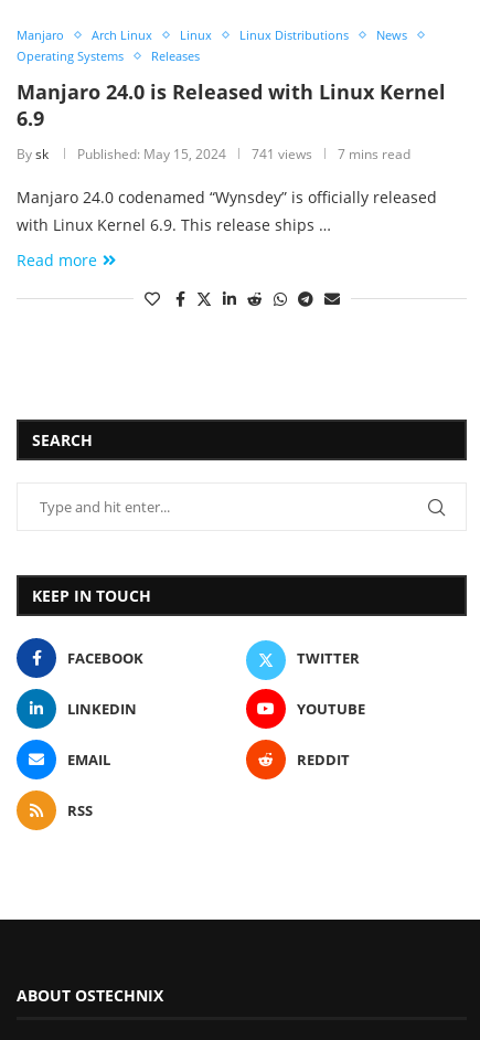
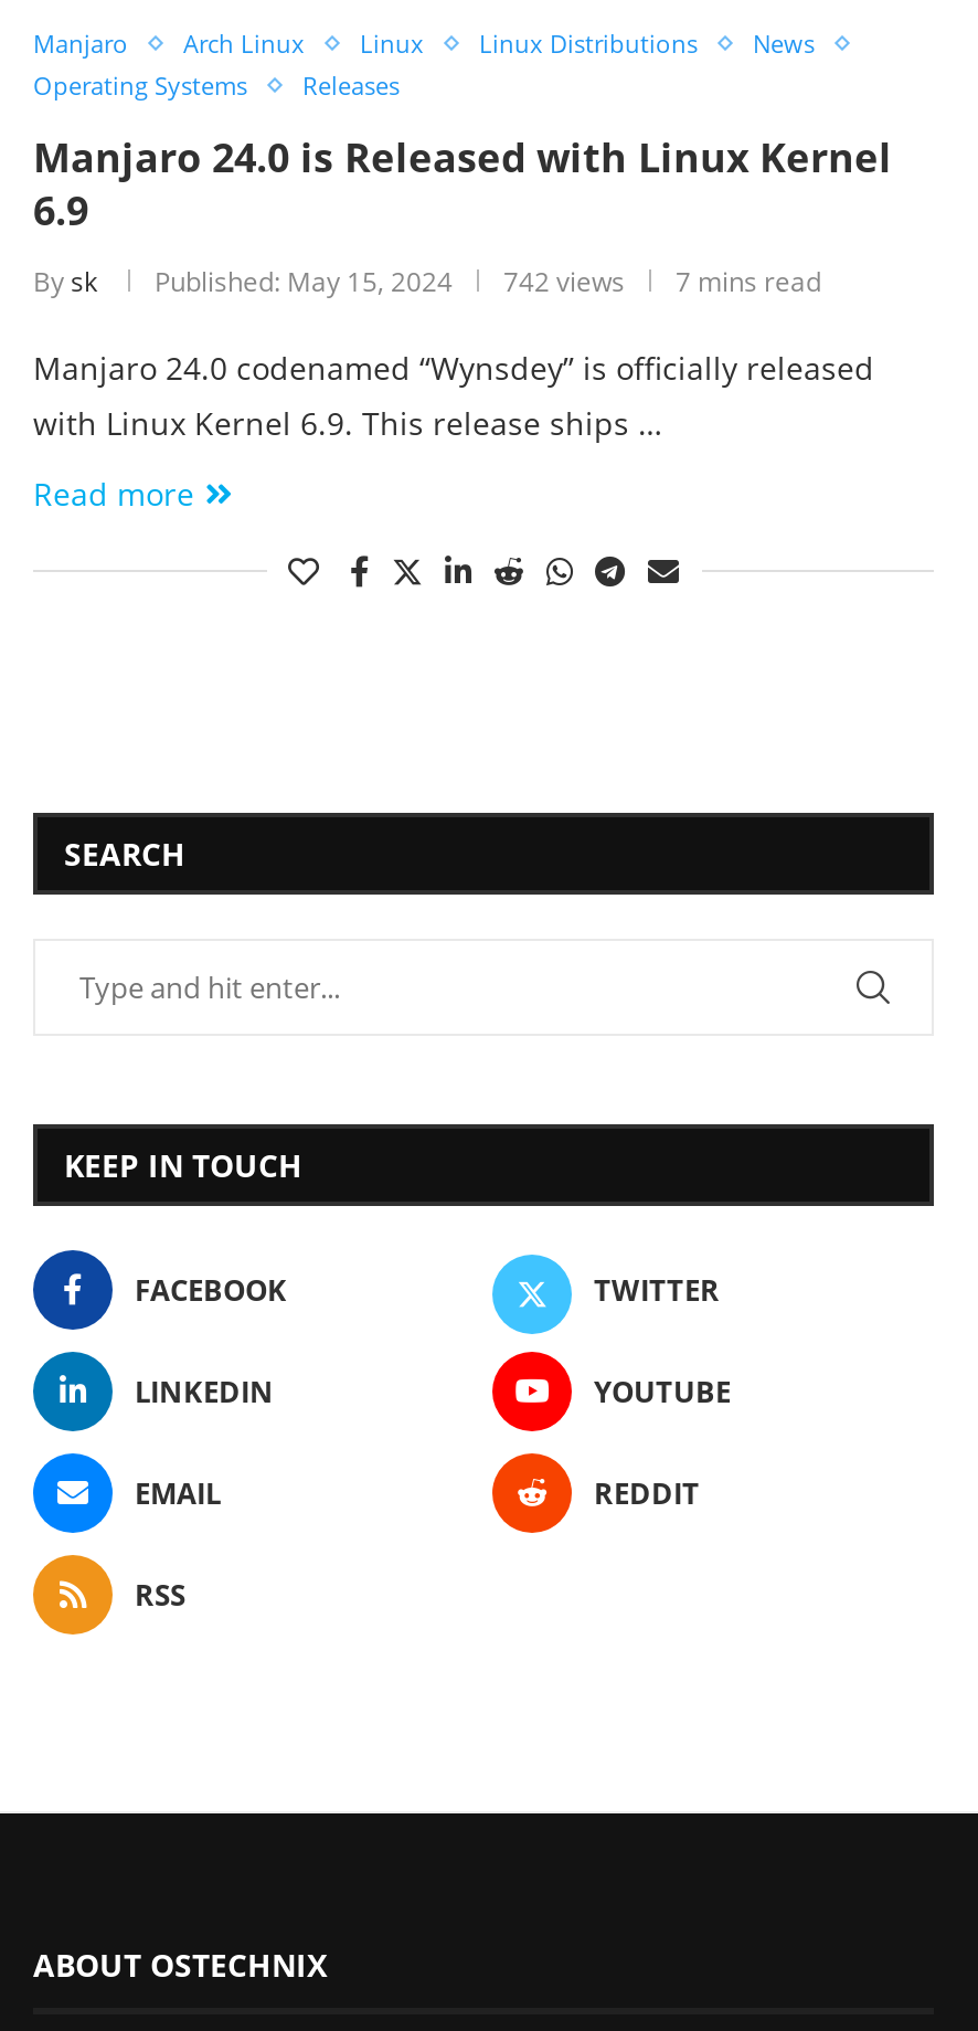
[17,145,410,163] By sk Published: May 15, 2024 741 views 7 mins read -> [33,263,821,300] By sk Published: May 15, 2024 742 views 7 mins read

